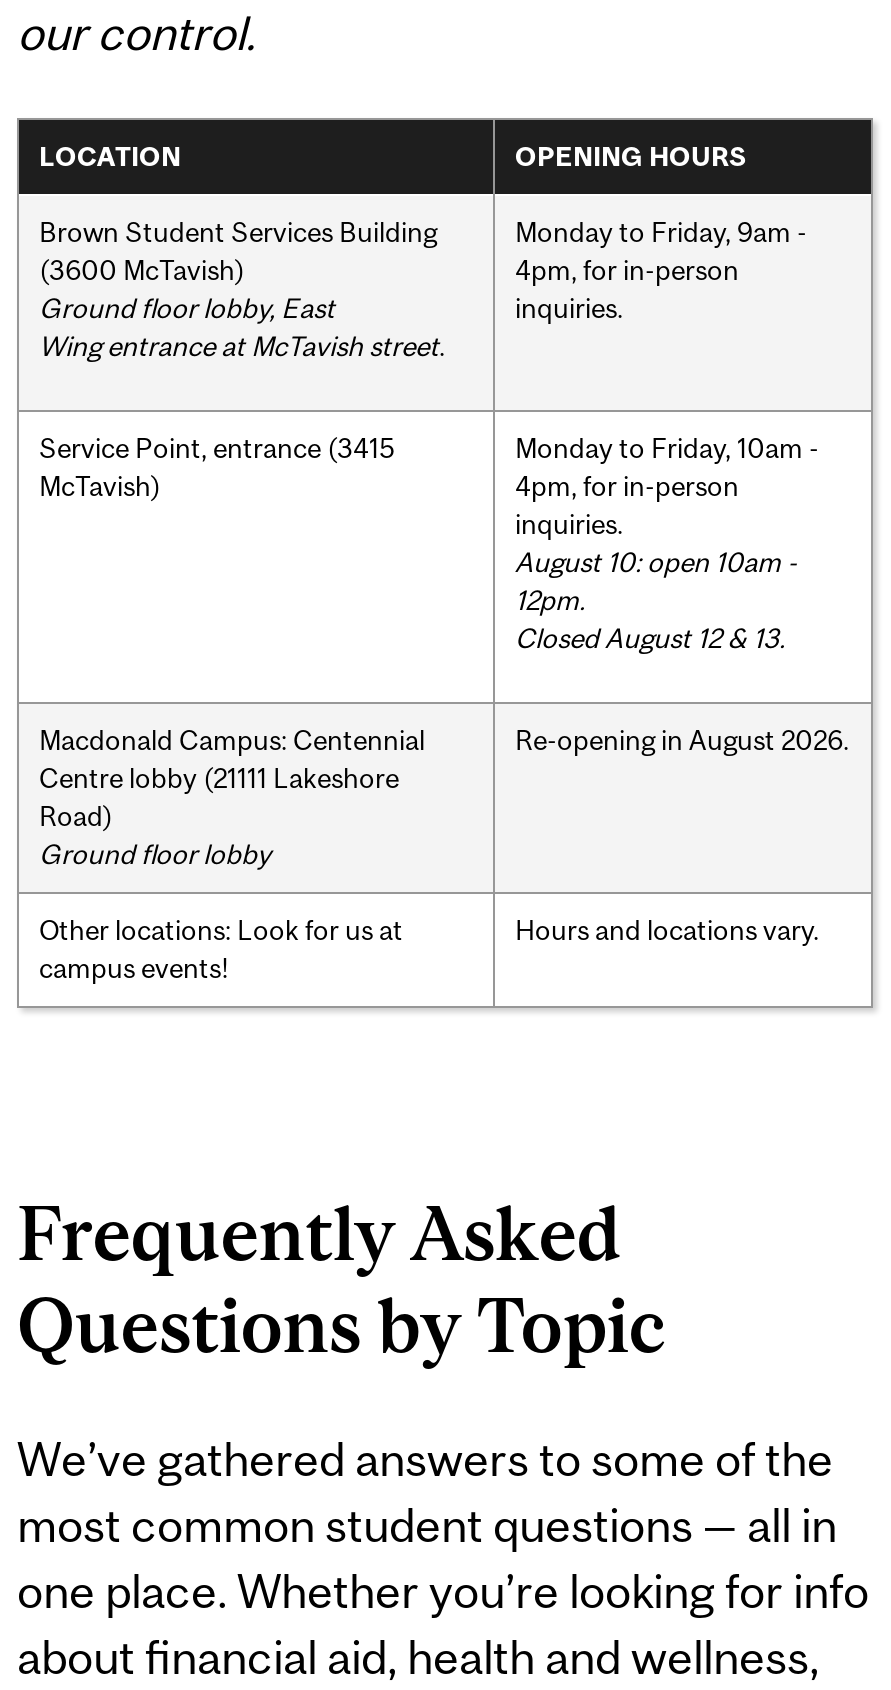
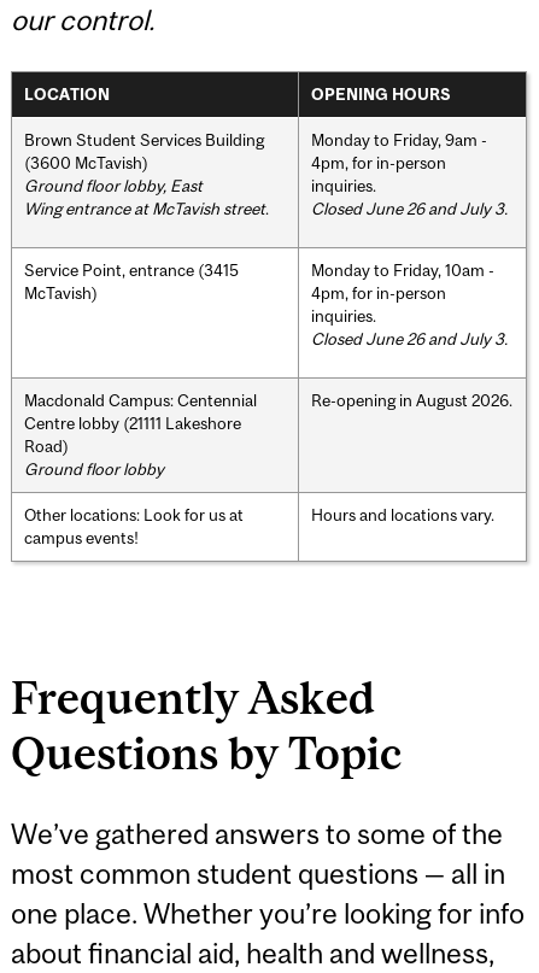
none -> [311,198,508,218] Closed June 26 and July 3.
[515,545,797,653] August 10: open 10am - | 12pm. | Closed August 12 & 13. -> [311,329,508,348] Closed June 26 and July 3.

